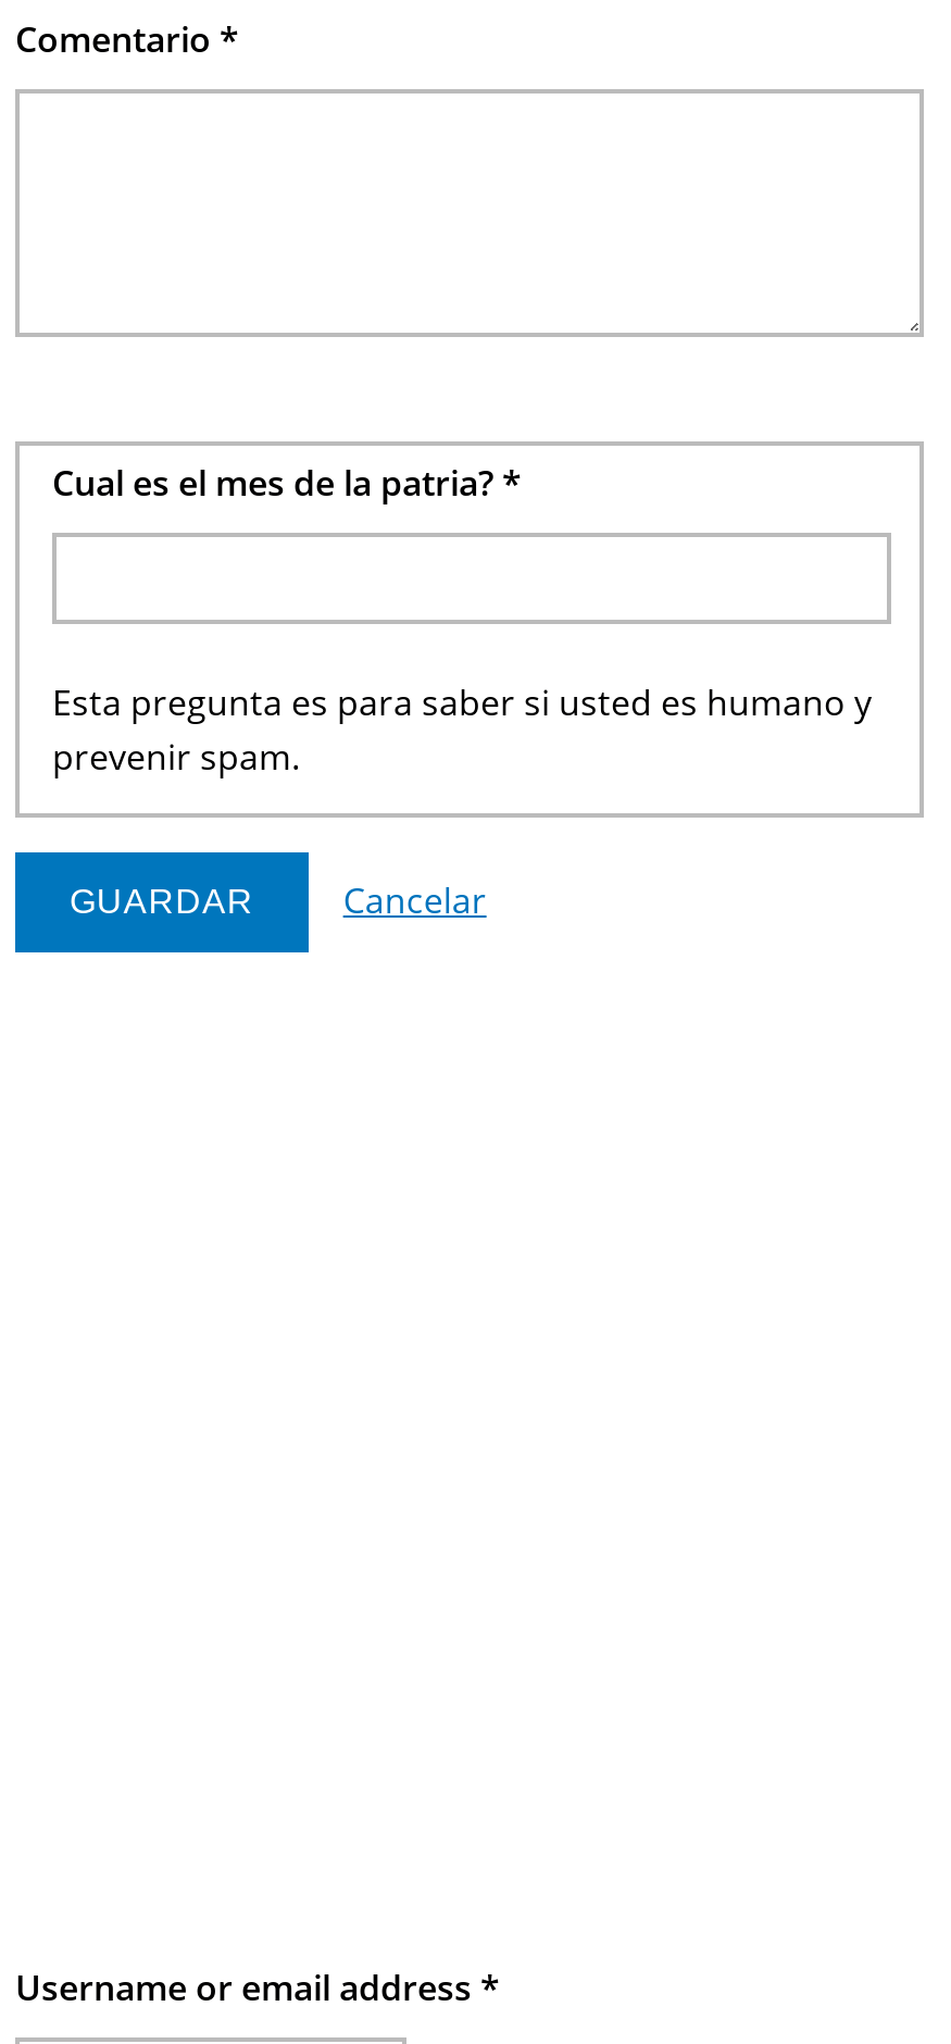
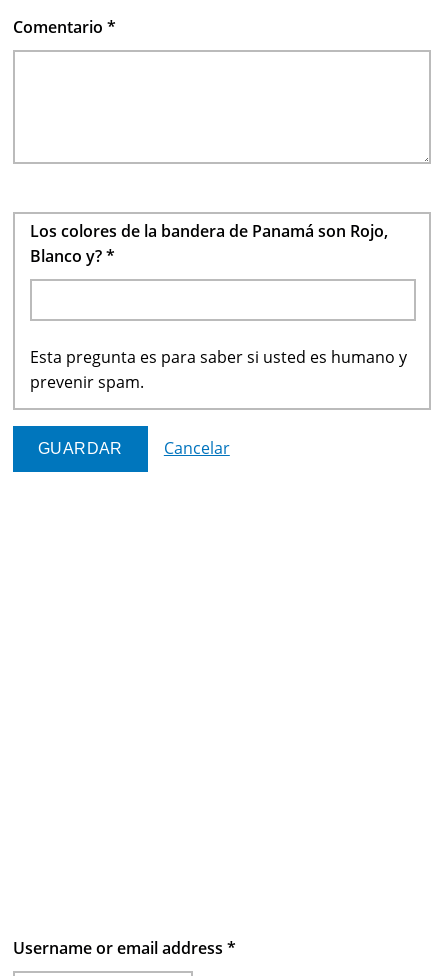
[52,458,522,506] Cual es el mes de la patria? * -> [30,220,388,267] Los colores de la bandera de Panamá son Rojo, | Blanco y? *

